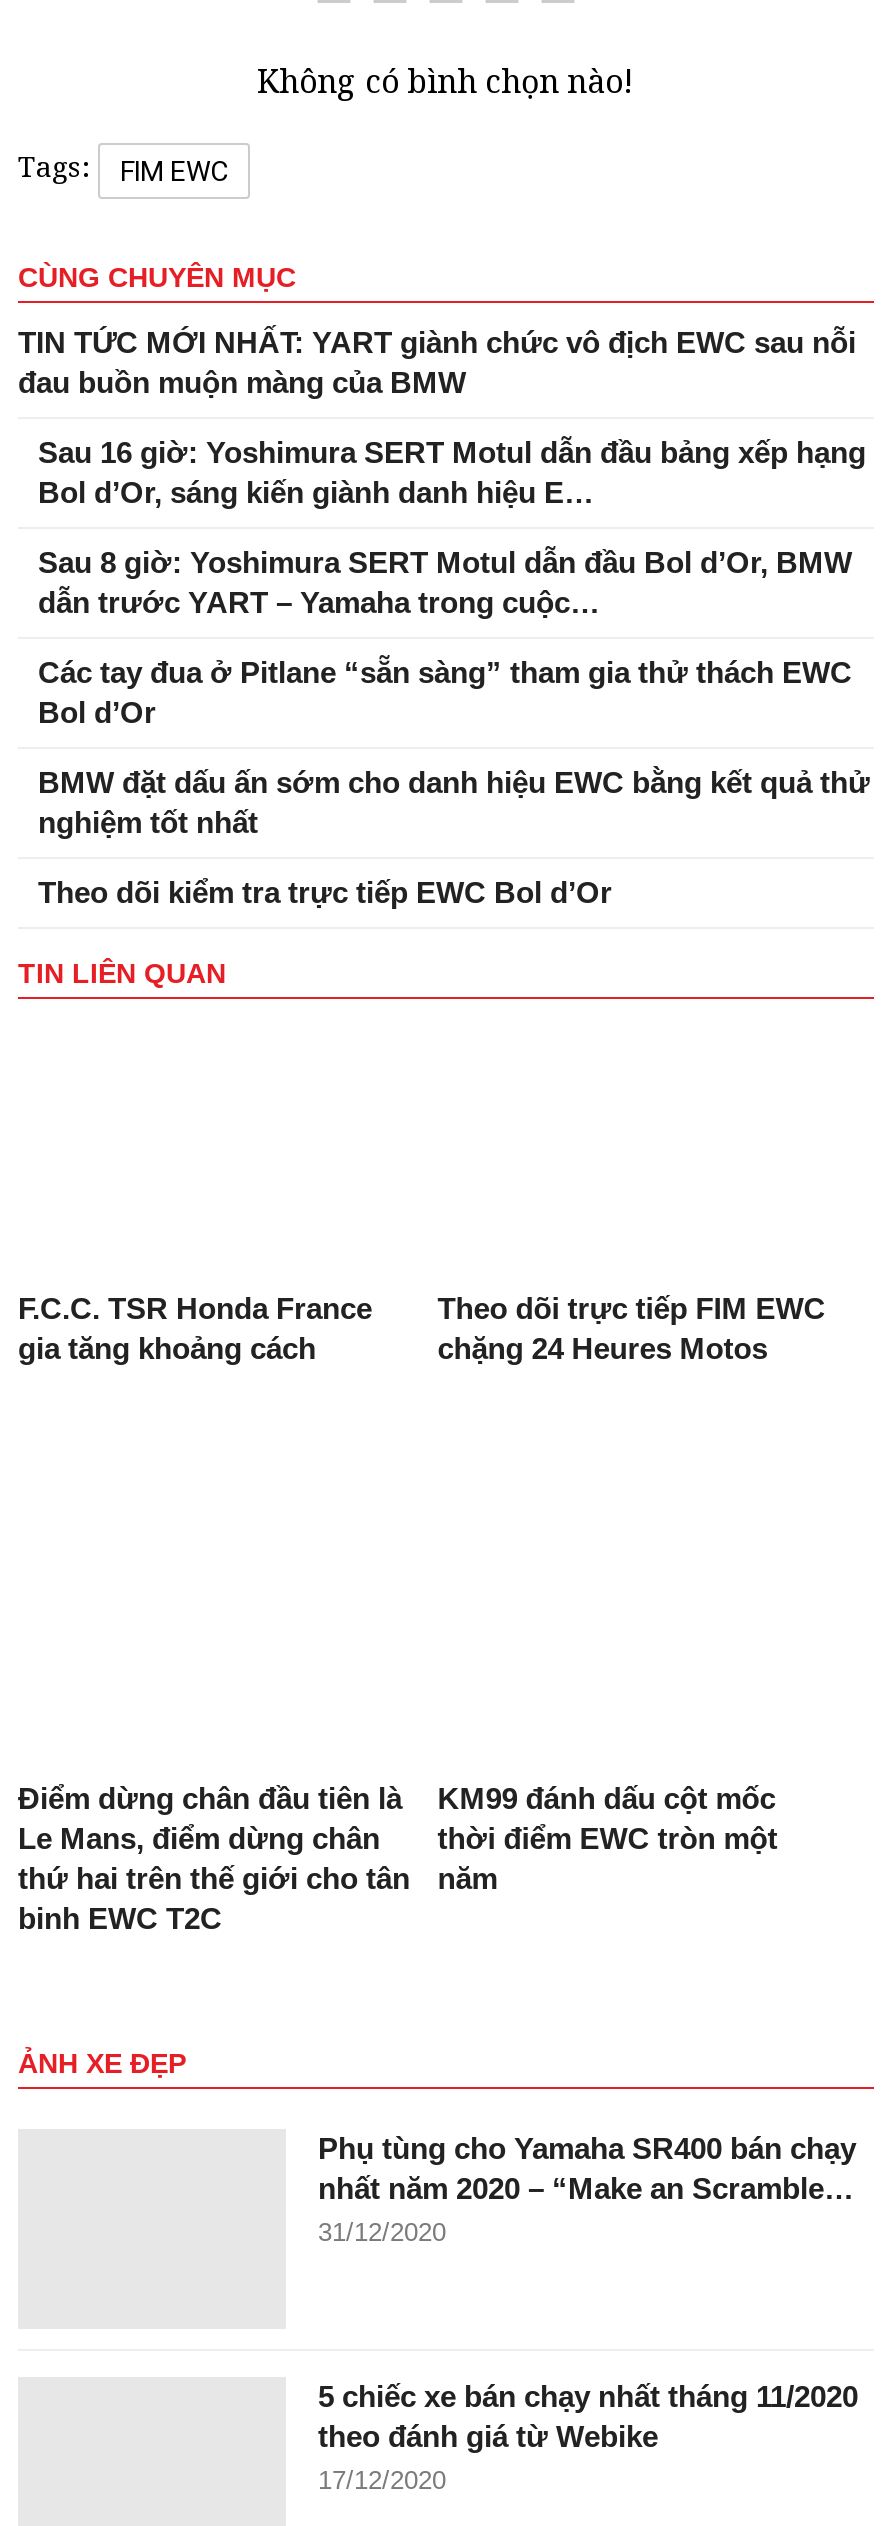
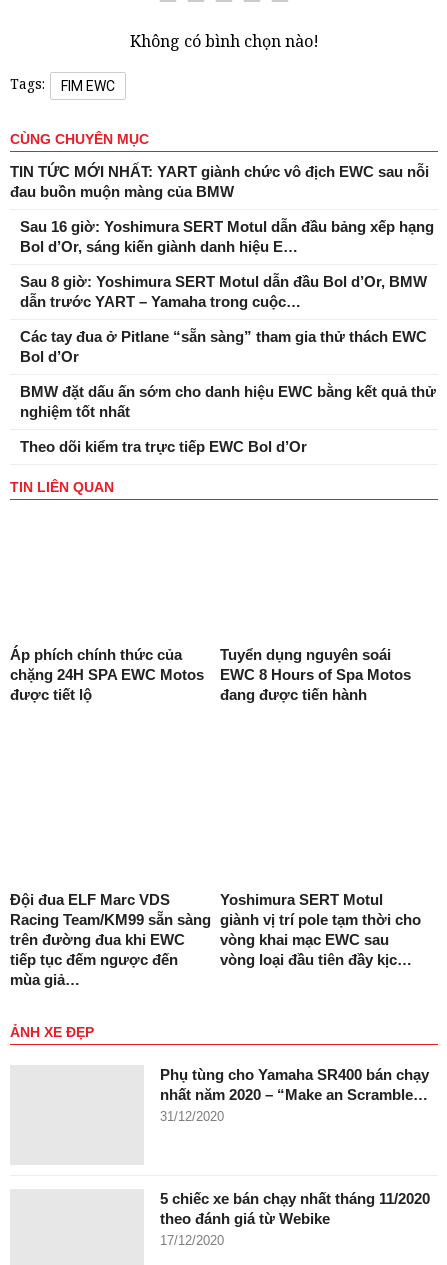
[18,1291,372,1365] F.C.C. TSR Honda France | gia tăng khoảng cách -> [10,646,204,703] Áp phích chính thức của | chặng 24H SPA EWC Motos | được tiết lộ
[437,1291,825,1365] Theo dõi trực tiếp FIM EWC | chặng 24 Heures Motos -> [220,646,411,703] Tuyển dụng nguyên soái | EWC 8 Hours of Spa Motos | đang được tiến hành
[18,1781,410,1935] Điểm dừng chân đầu tiên là | Le Mans, điểm dừng chân | thứ hai trên thế giới cho tân | binh EWC T2C -> [10,891,211,988] Đội đua ELF Marc VDS | Racing Team/KM99 sẵn sàng | trên đường đua khi EWC | tiếp tục đếm ngược đến | mùa giả…
[437,1781,777,1895] KM99 đánh dấu cột mốc | thời điểm EWC tròn một | năm -> [220,891,421,968] Yoshimura SERT Motul | giành vị trí pole tạm thời cho | vòng khai mạc EWC sau | vòng loại đầu tiên đầy kịc…

